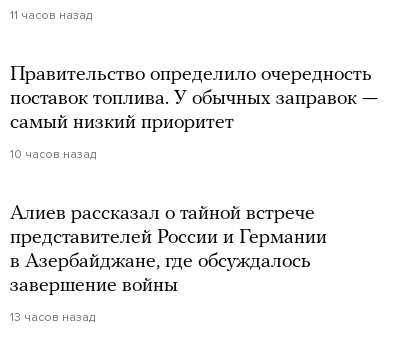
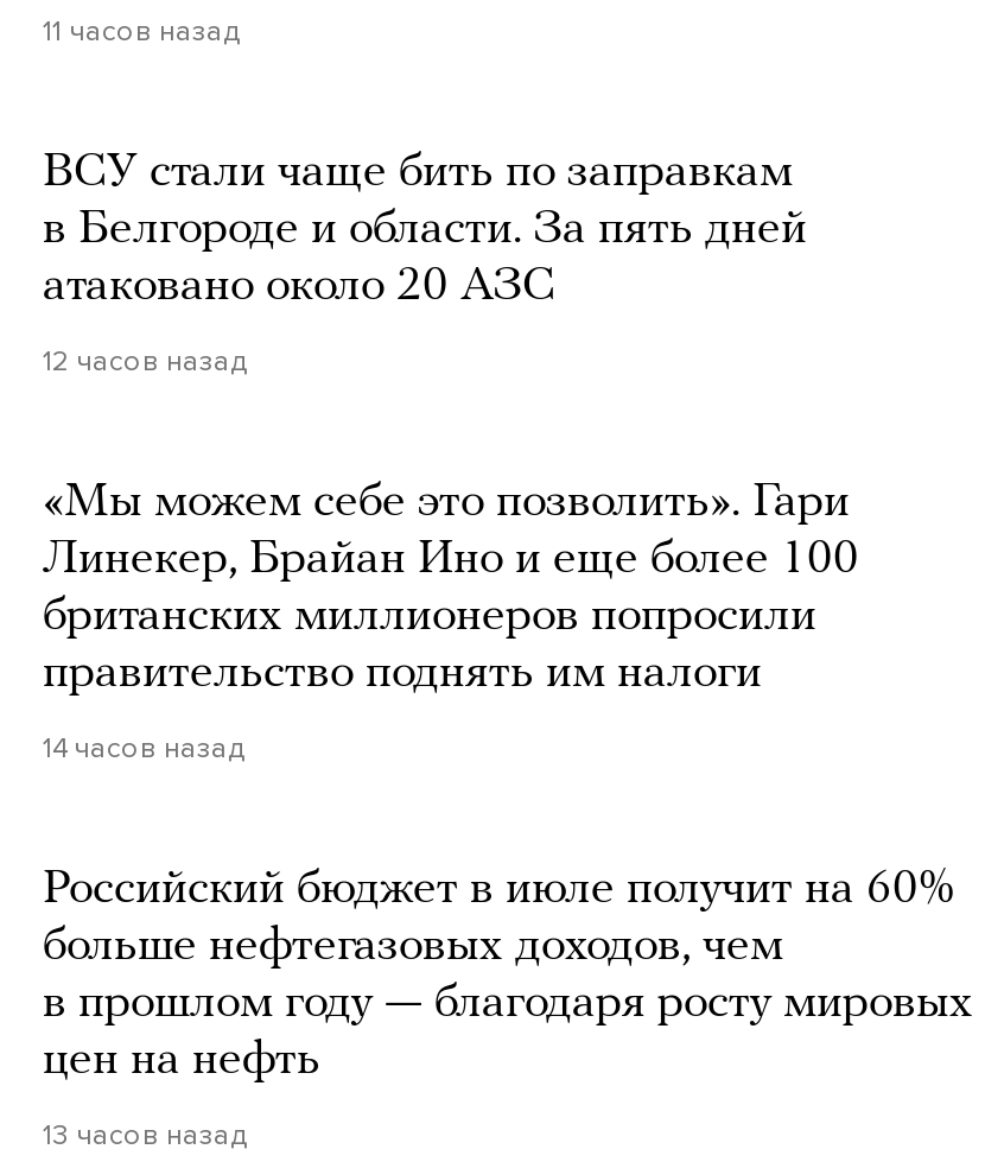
[10,65,378,296] Правительство определило очередность | поставок топлива. У обычных заправок — | самый низкий приоритет | 10 часов назад | Алиев рассказал о тайной встрече | представителей России и Германии | в Азербайджане, где обсуждалось | завершение войны -> [43,149,973,1084] ВСУ стали чаще бить по заправкам | в Белгороде и области. За пять дней | атаковано около 20 АЗС | 12 часов назад | «Мы можем себе это позволить». Гари | Линекер, Брайан Ино и еще более 100 | британских миллионеров попросили | правительство поднять им налоги | 14 часов назад | Российский бюджет в июле получит на 60% | больше нефтегазовых доходов, чем | в прошлом году — благодаря росту мировых | цен на нефть

